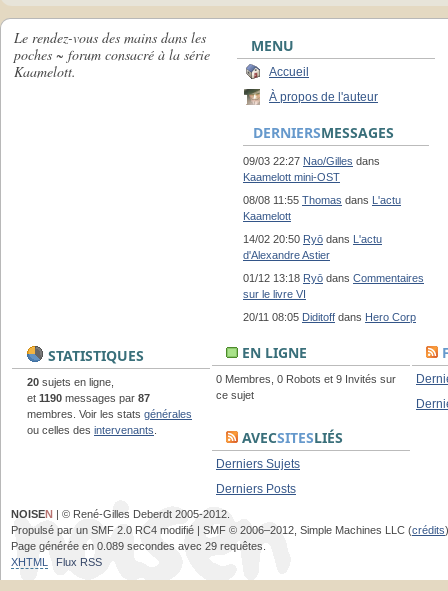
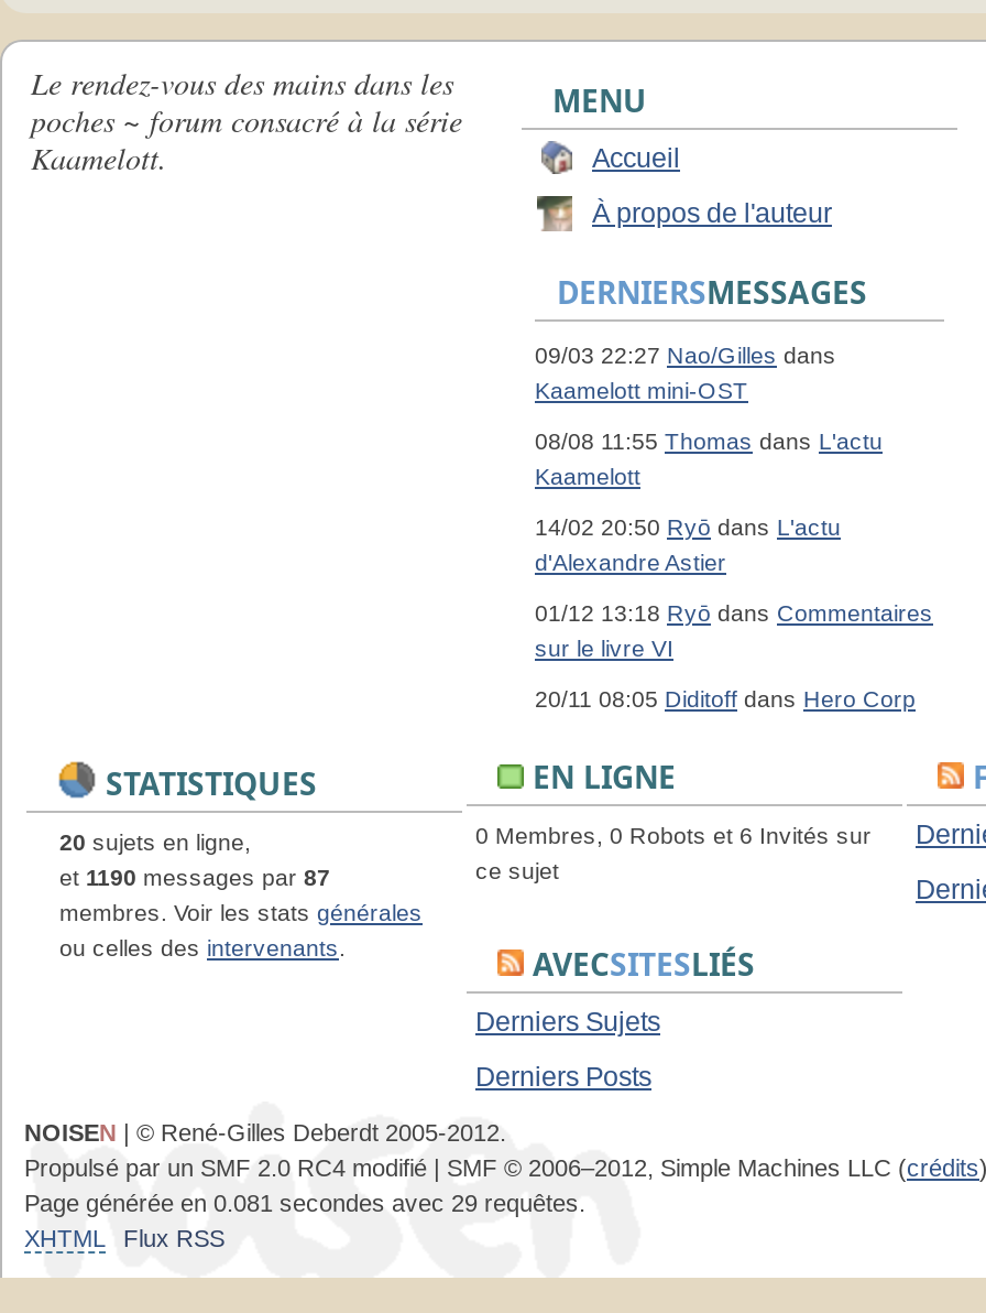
[216,373,396,385] 0 Membres, 0 Robots et 9 Invités sur -> [475,822,872,848] 0 Membres, 0 Robots et 6 Invités sur
[11,540,266,552] Page générée en 0.089 secondes avec 29 requêtes. -> [24,1190,585,1216] Page générée en 0.081 secondes avec 29 requêtes.

